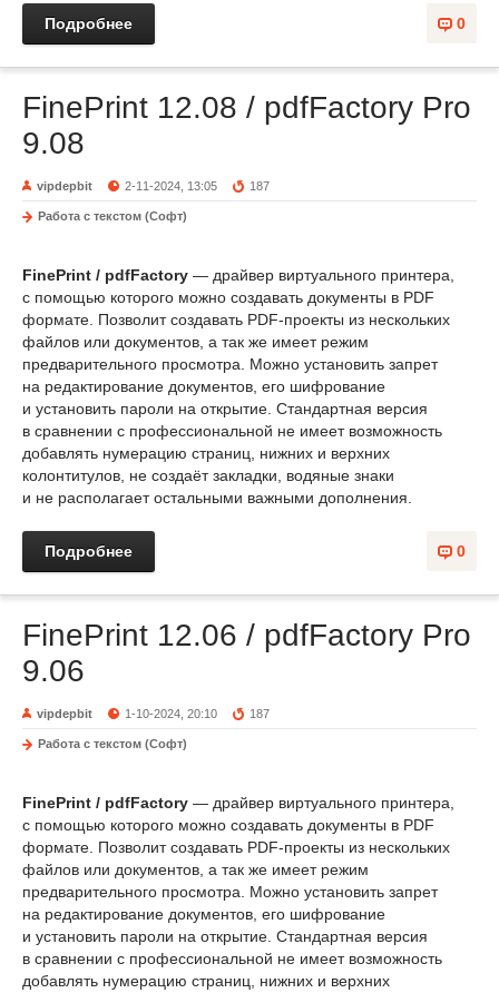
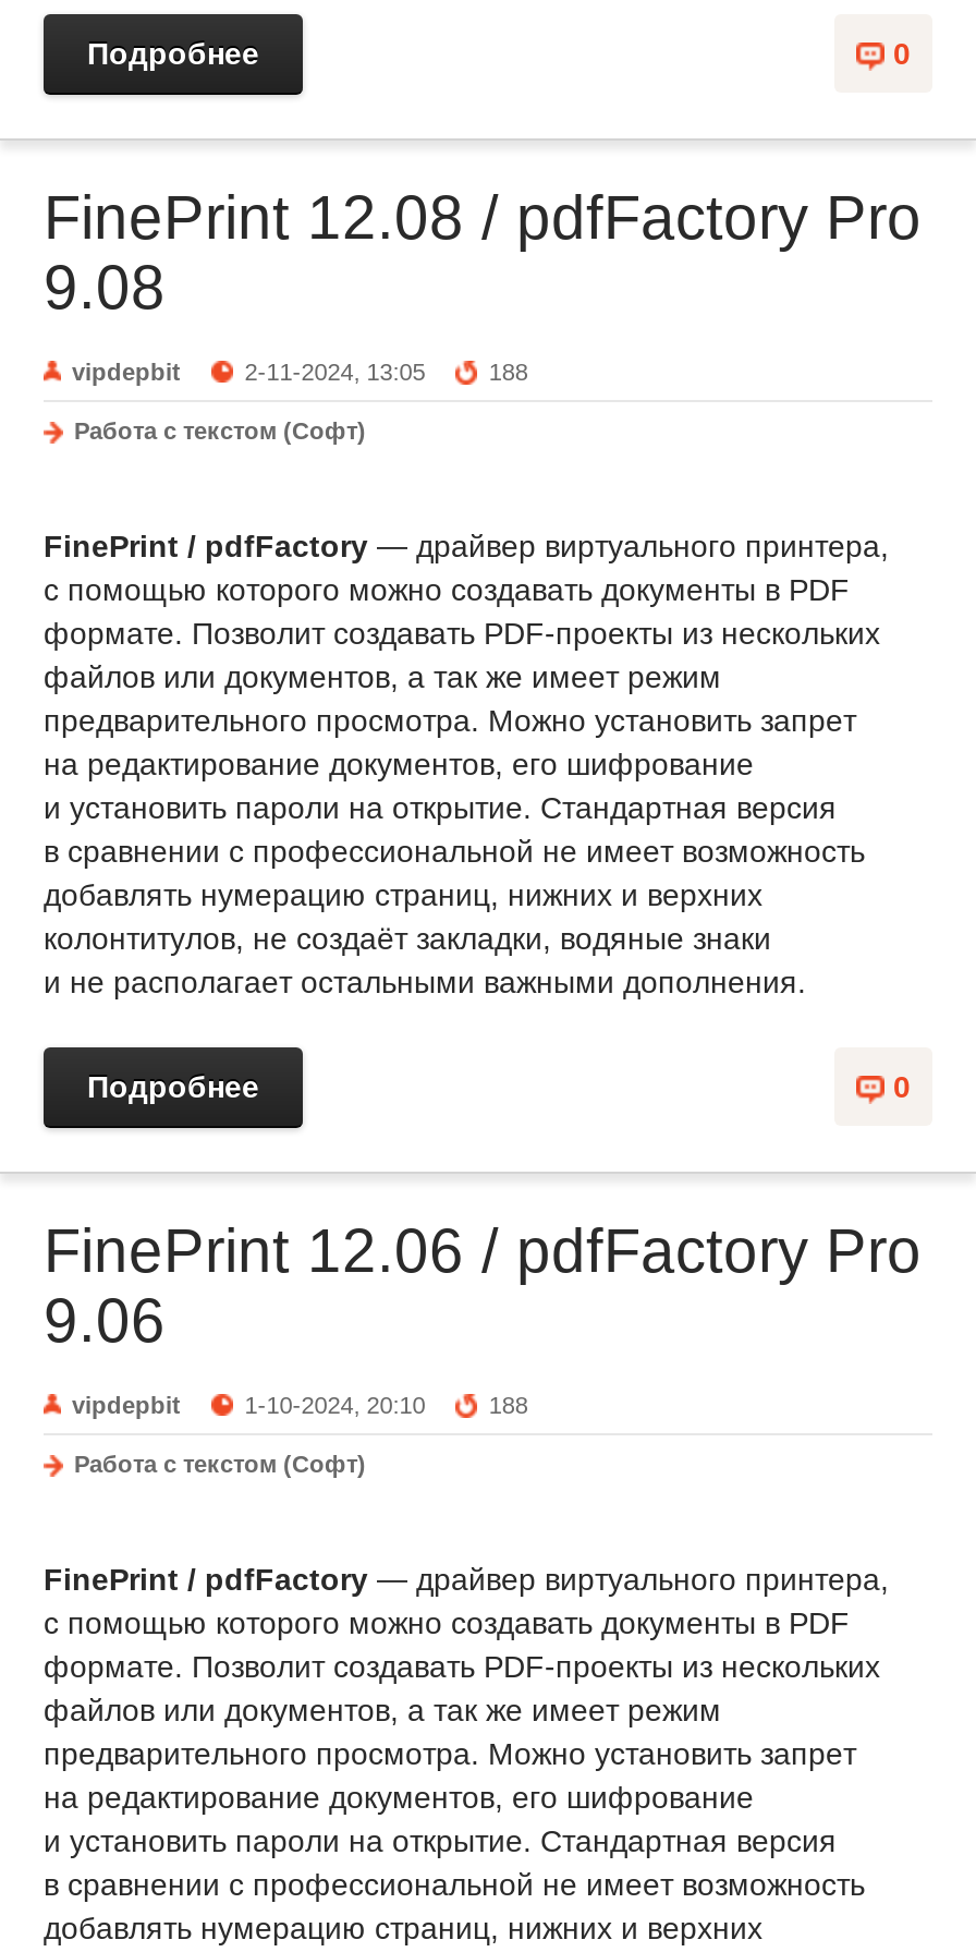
[250,179,270,193] 187 -> [489,359,528,385] 188
[250,707,270,720] 187 -> [489,1392,528,1418] 188

